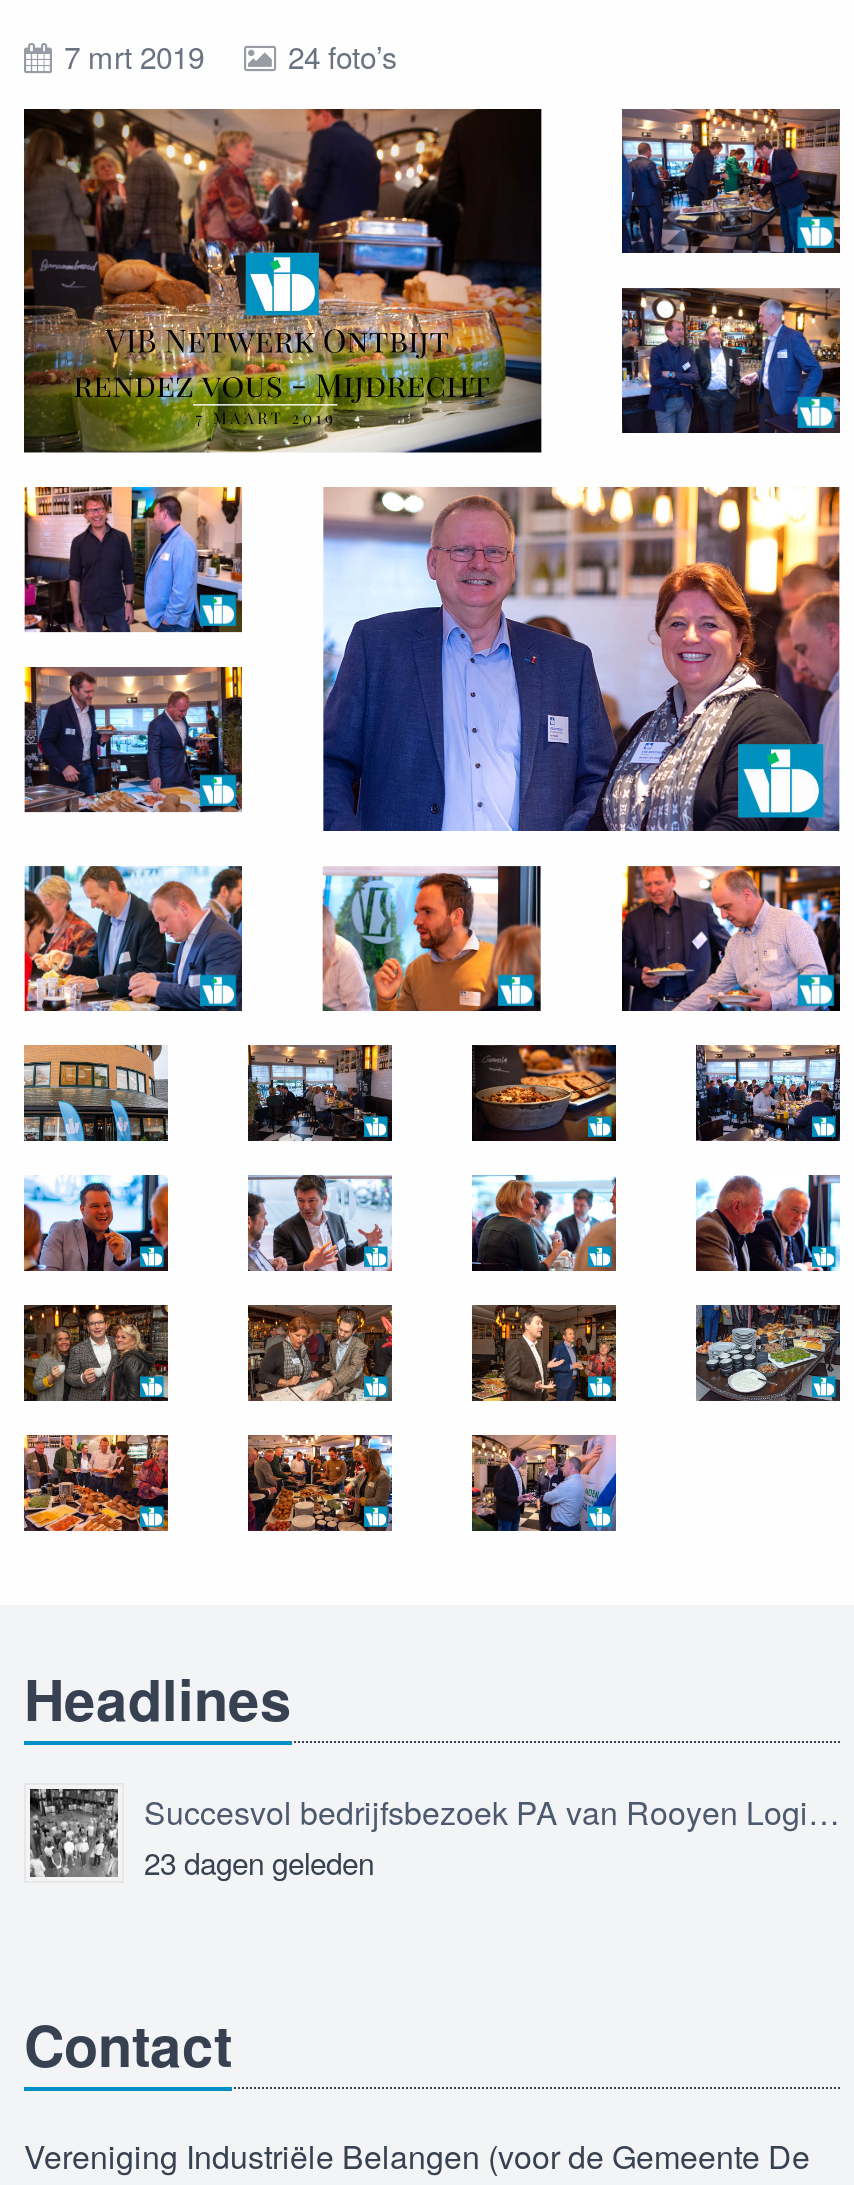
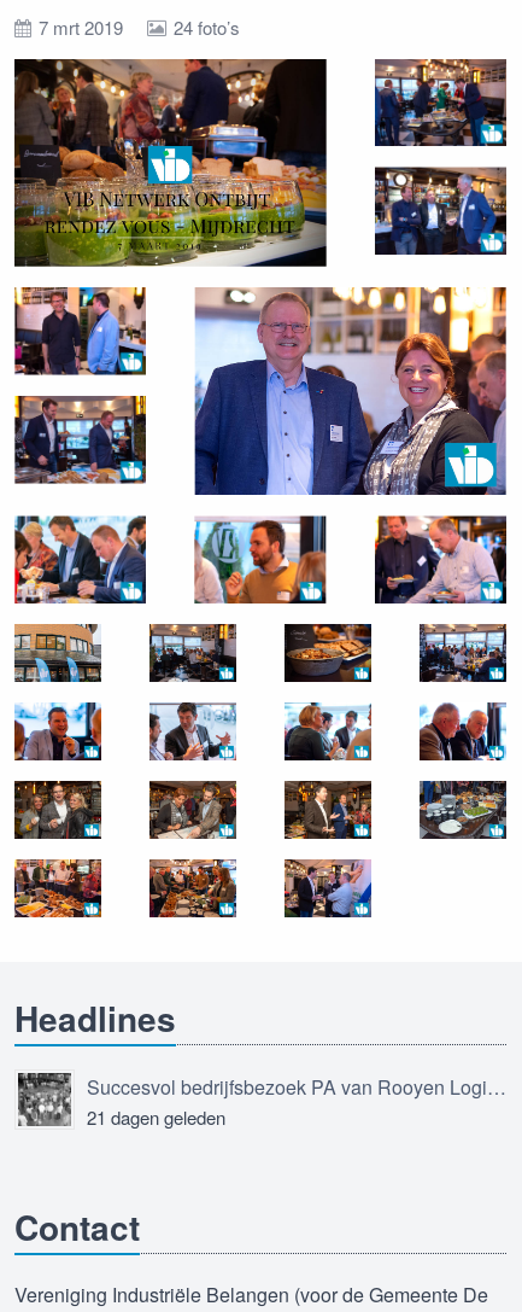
[144,1841,374,1883] 23 dagen geleden -> [87,1105,225,1130] 21 dagen geleden

